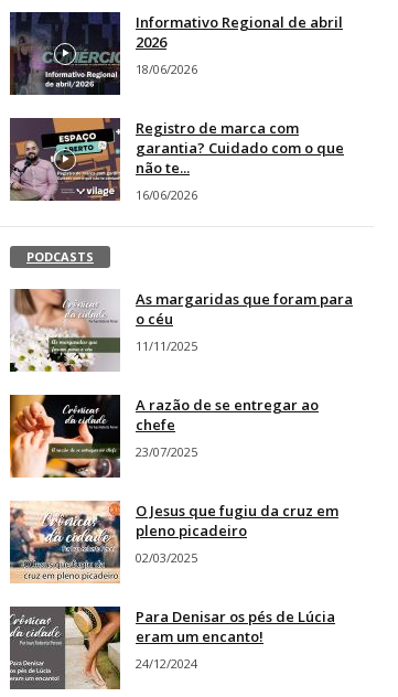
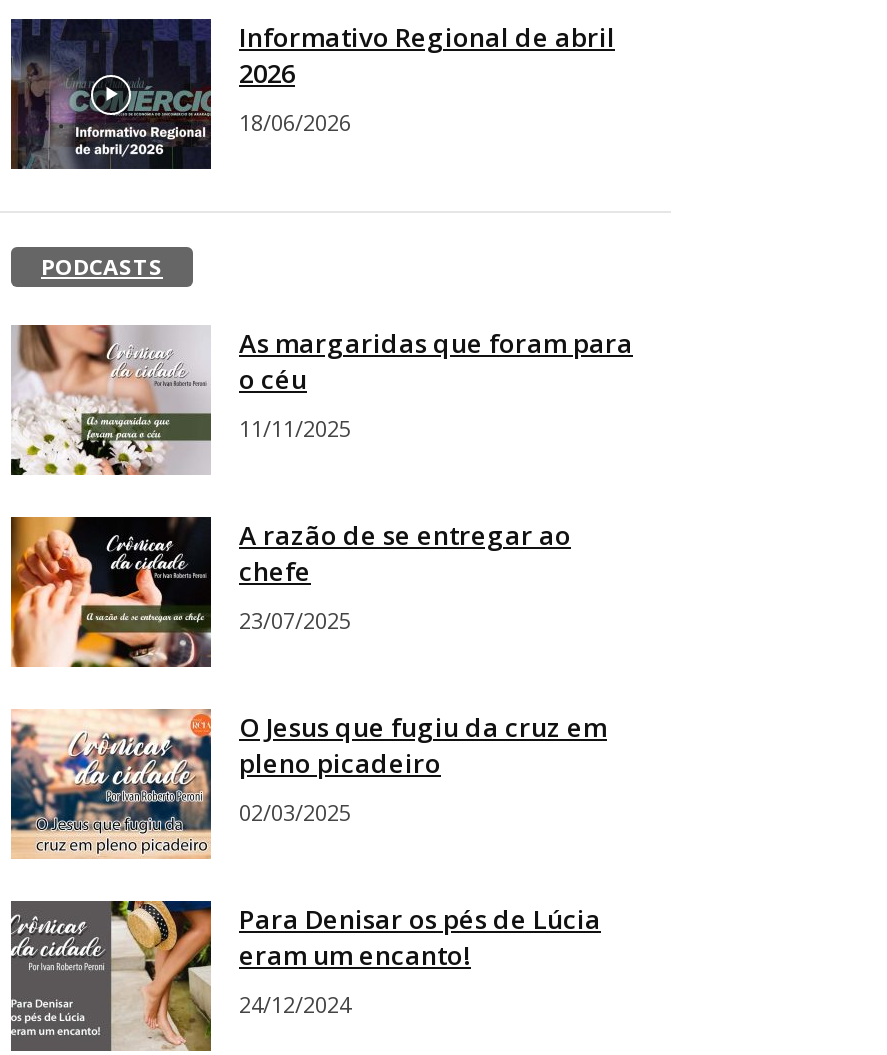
[10,117,344,203] [image] | Registro de marca com | garantia? Cuidado com o que | não te... | 16/06/2026 -> none

